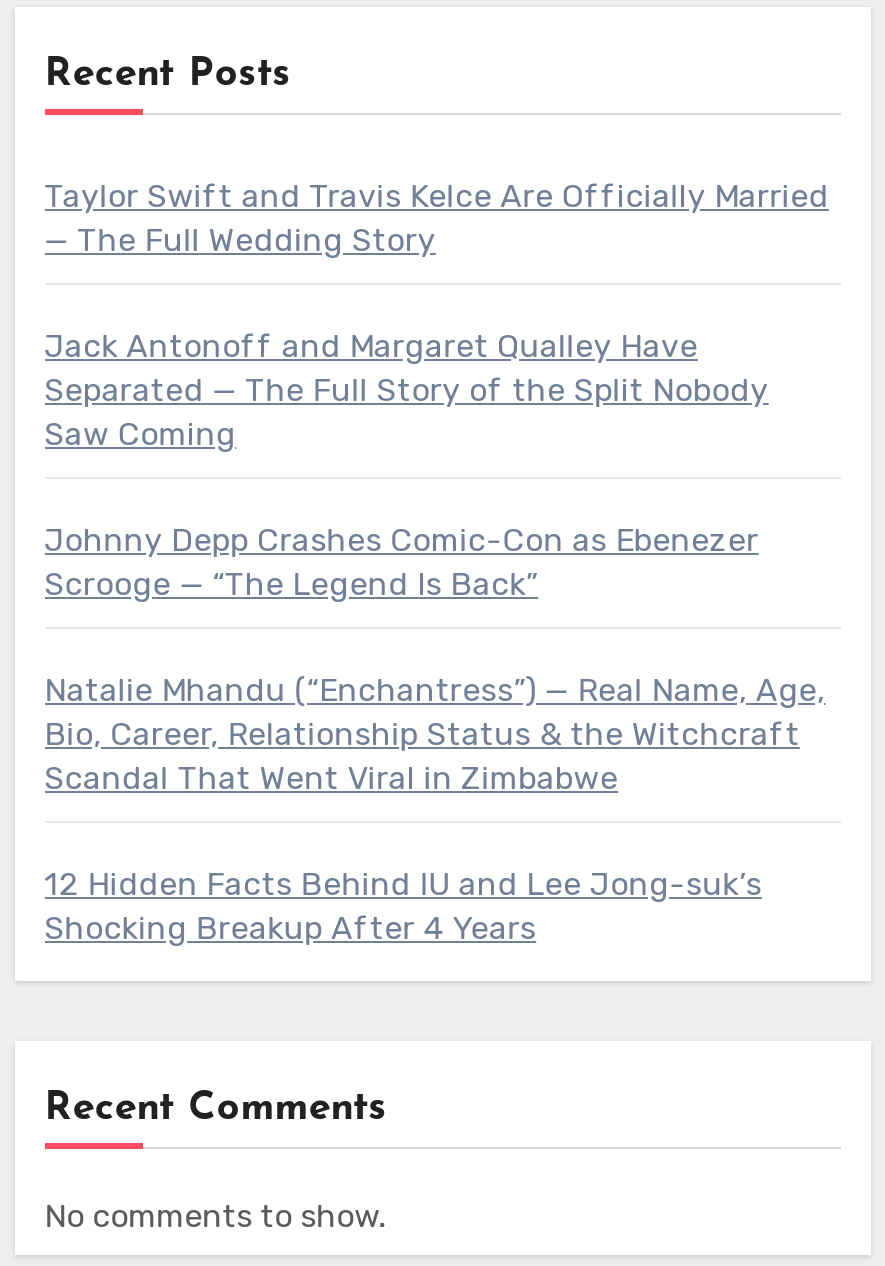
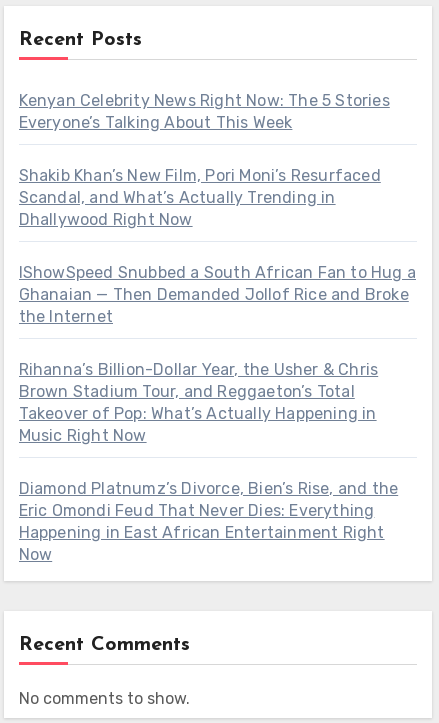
[44,177,829,259] Taylor Swift and Travis Kelce Are Officially Married | — The Full Wedding Story -> [19,91,390,132] Kenyan Celebrity News Right Now: The 5 Stories | Everyone’s Talking About This Week
[44,327,769,453] Jack Antonoff and Margaret Qualley Have | Separated — The Full Story of the Split Nobody | Saw Coming -> [19,166,381,229] Shakib Khan’s New Film, Pori Moni’s Resurfaced | Scandal, and What’s Actually Trending in | Dhallywood Right Now
[44,521,759,603] Johnny Depp Crashes Comic-Con as Ebenezer | Scrooge — “The Legend Is Back” -> [19,263,416,326] IShowSpeed Snubbed a South African Fan to Hug a | Ghanaian — Then Demanded Jollof Rice and Broke | the Internet
[44,671,825,797] Natalie Mhandu (“Enchantress”) — Real Name, Age, | Bio, Career, Relationship Status & the Witchcraft | Scandal That Went Viral in Zimbabwe -> [19,360,378,445] Rihanna’s Billion-Dollar Year, the Usher & Chris | Brown Stadium Tour, and Reggaeton’s Total | Takeover of Pop: What’s Actually Happening in | Music Right Now
[44,865,762,947] 12 Hidden Facts Behind IU and Lee Jong-suk’s | Shocking Breakup After 4 Years -> [19,479,398,564] Diamond Platnumz’s Divorce, Bien’s Rise, and the | Eric Omondi Feud That Never Dies: Everything | Happening in East African Entertainment Right | Now

